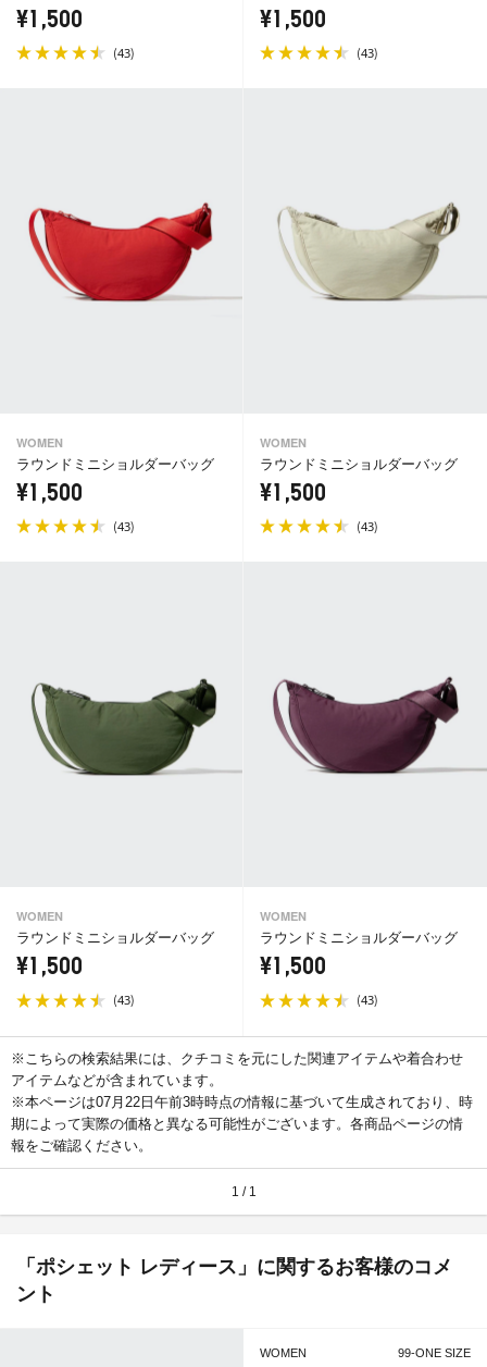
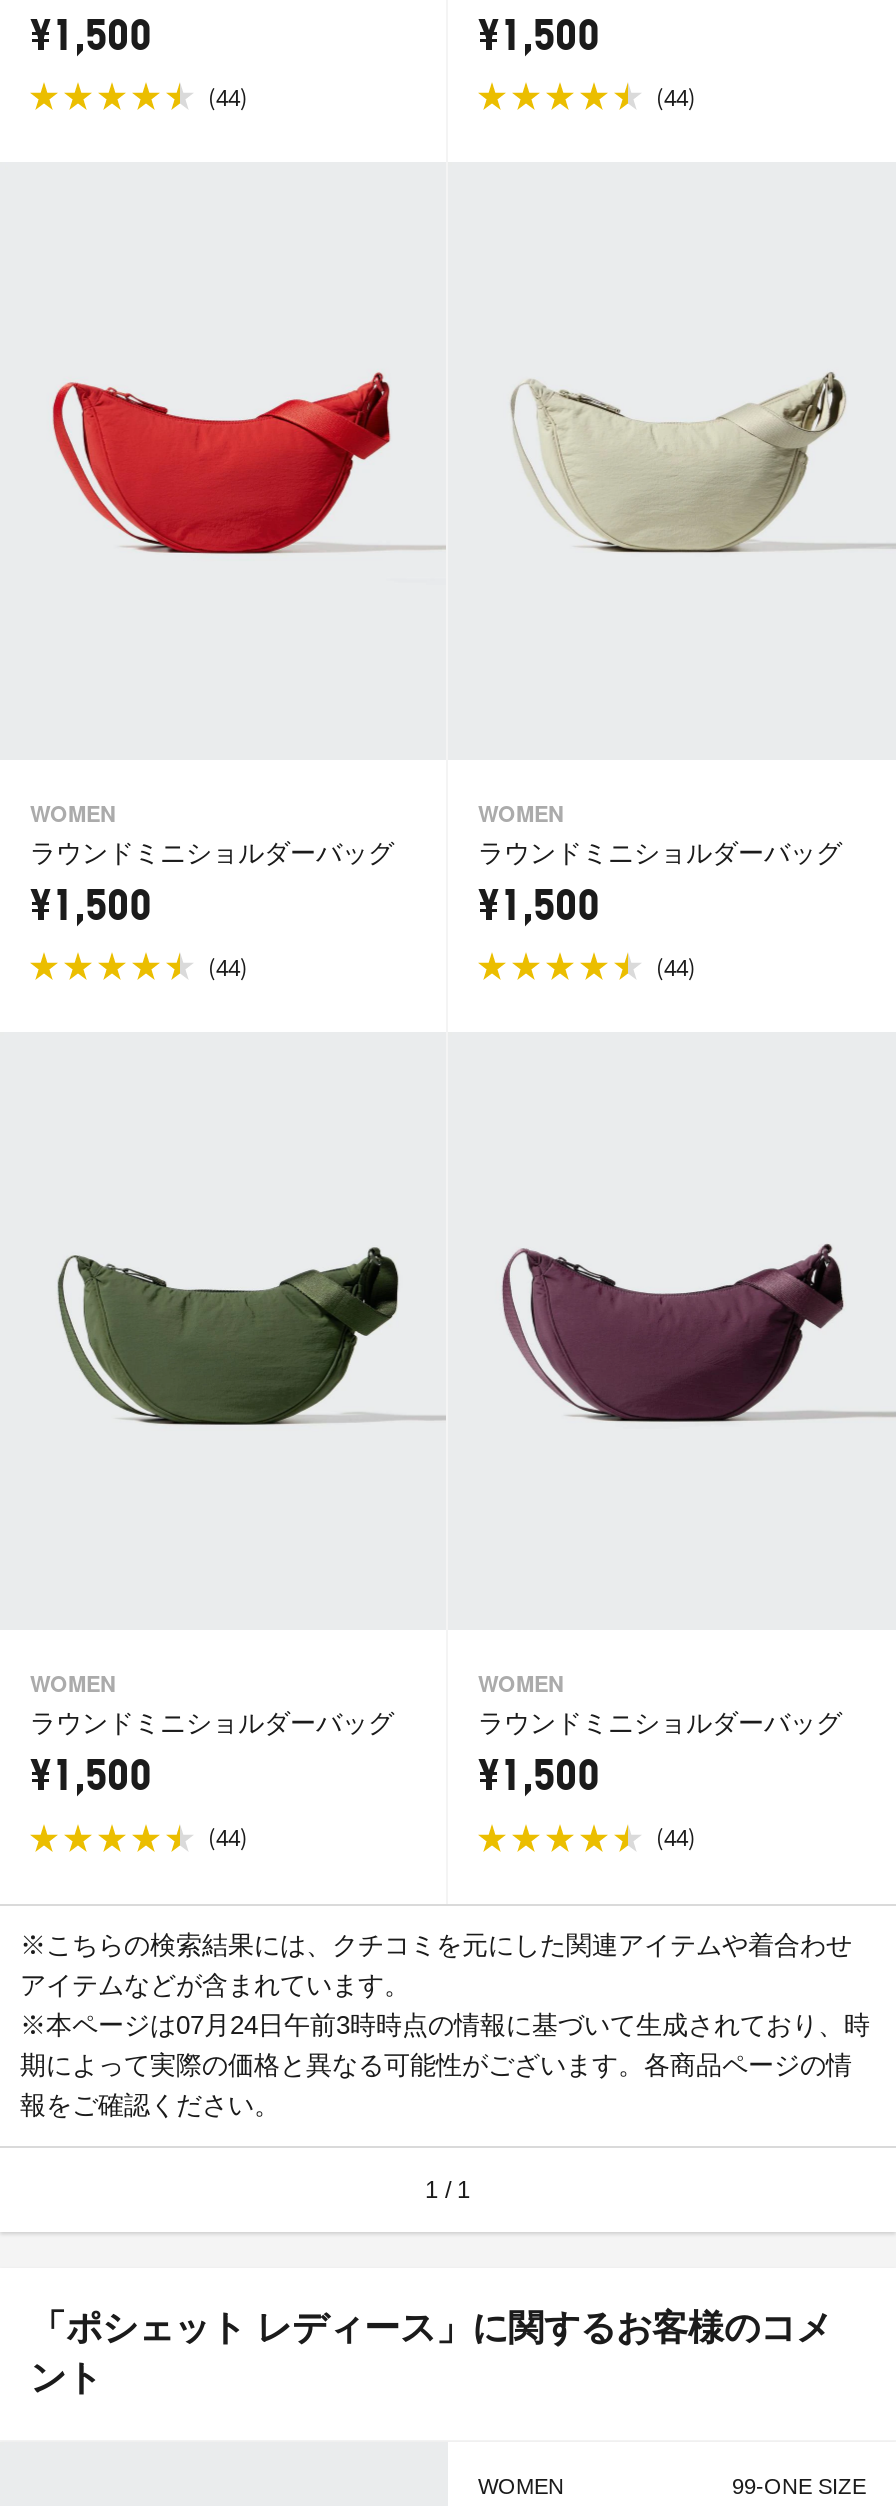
[113,43,135,61] (43) -> [208,80,248,112] (44)
[357,43,378,61] (43) -> [656,80,696,112] (44)
[113,517,135,534] (43) -> [208,950,248,982] (44)
[357,517,378,534] (43) -> [656,950,696,982] (44)
[113,991,135,1008] (43) -> [208,1820,248,1852] (44)
[357,991,378,1008] (43) -> [656,1820,696,1852] (44)
[11,1093,473,1110] ※本ページは07月22日午前3時時点の情報に基づいて生成されており、時 -> [20,2009,870,2039] ※本ページは07月24日午前3時時点の情報に基づいて生成されており、時

